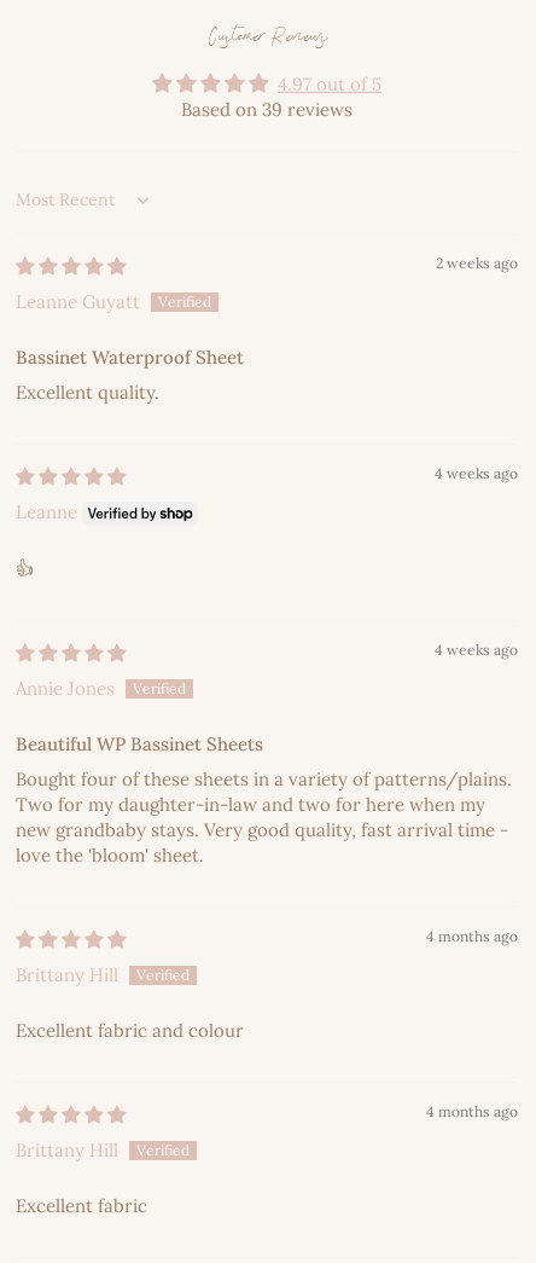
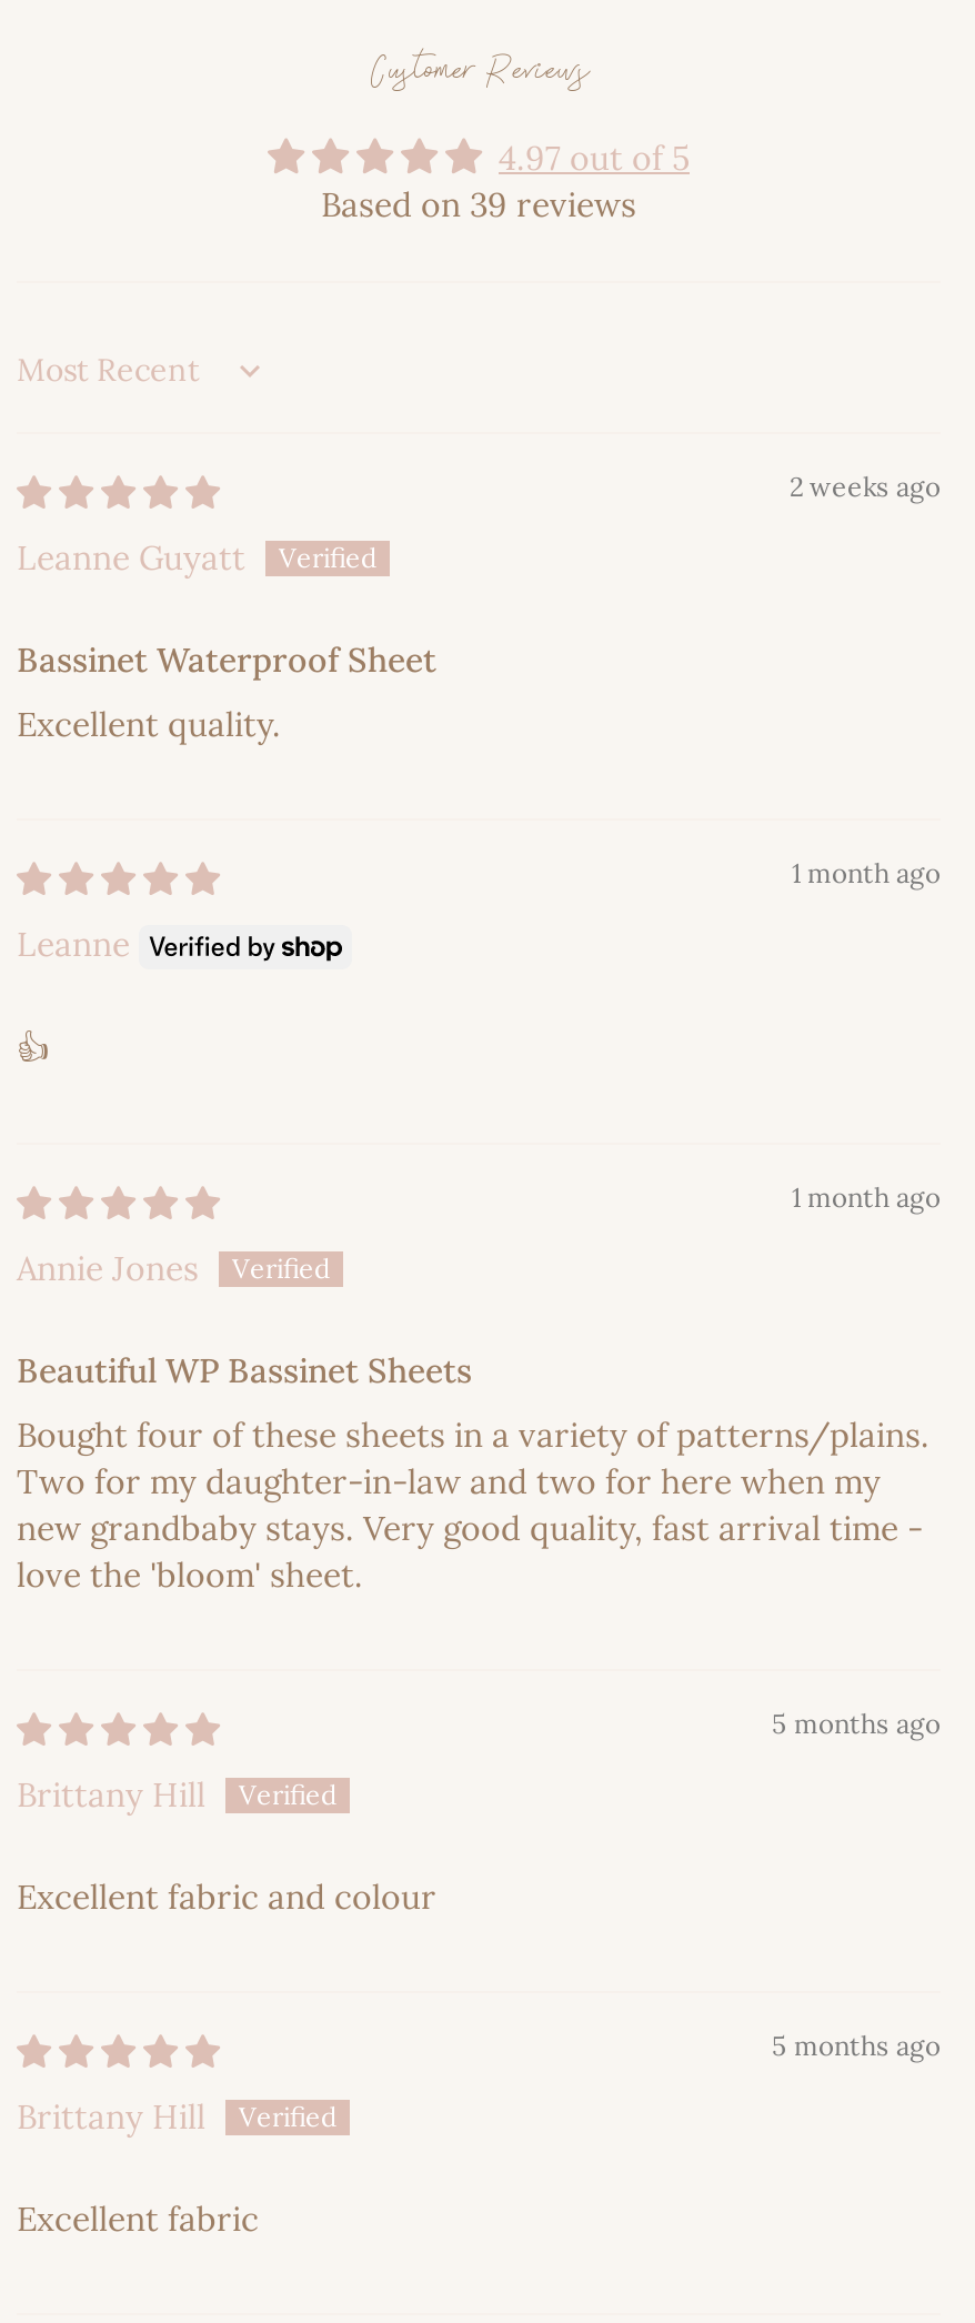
[435,464,518,482] 4 weeks ago -> [792,857,941,890] 1 month ago
[435,641,518,659] 4 weeks ago -> [792,1181,941,1215] 1 month ago
[426,928,518,946] 4 months ago -> [772,1708,941,1741] 5 months ago
[426,1103,518,1121] 4 months ago -> [772,2030,941,2063] 5 months ago

